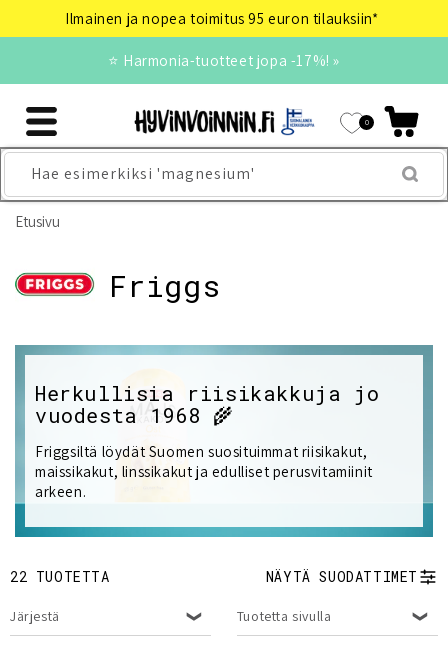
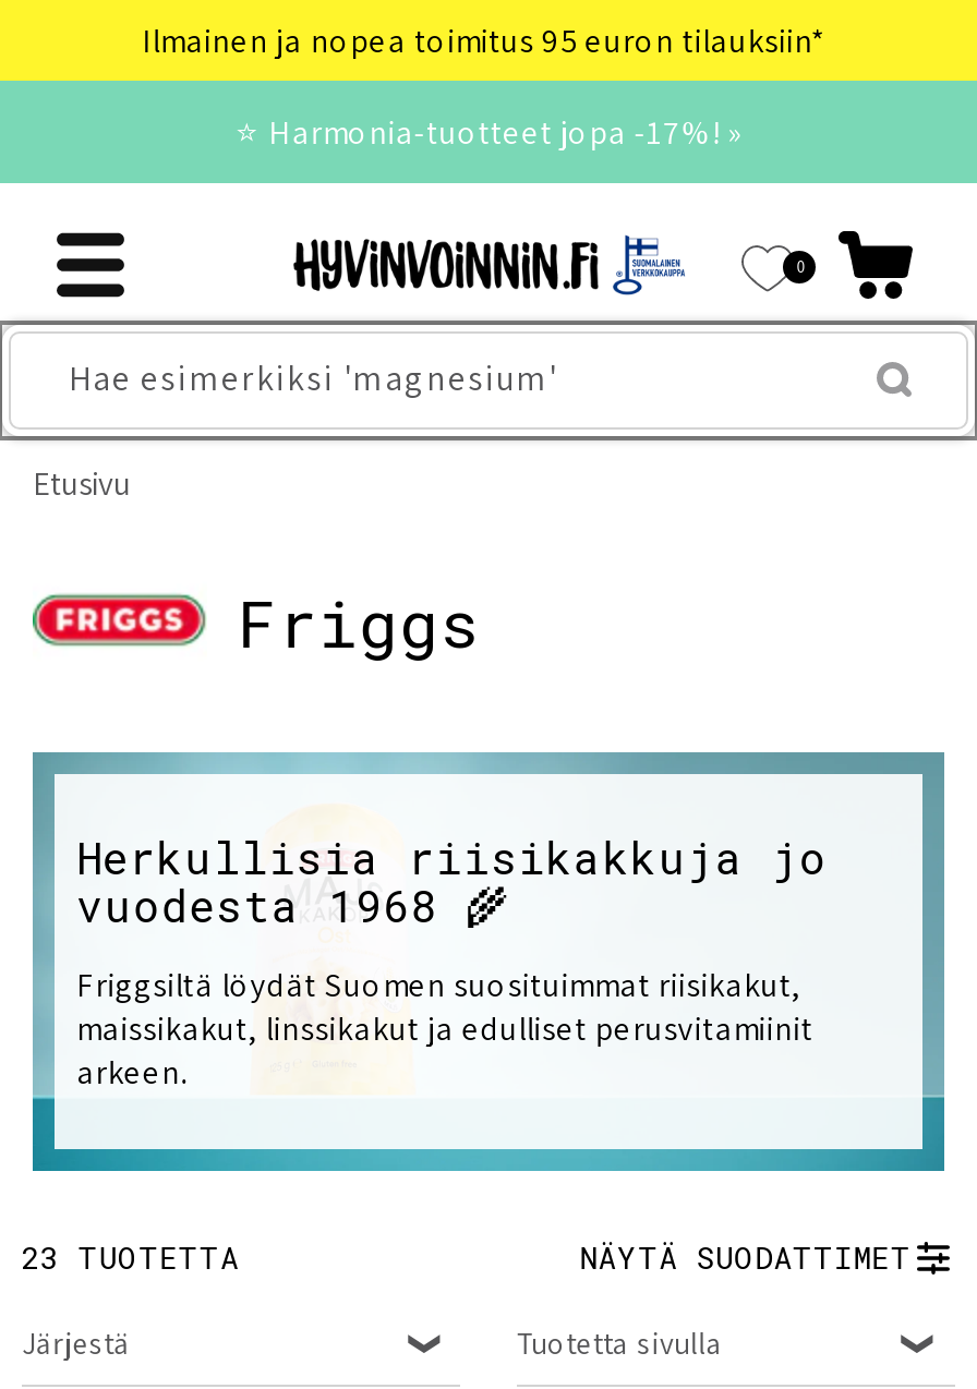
[10,567,110,586] 22 TUOTETTA -> [22,1237,239,1278] 23 TUOTETTA

